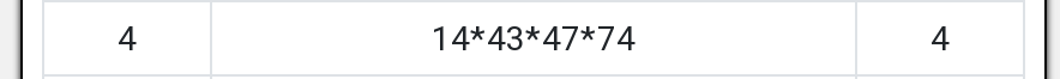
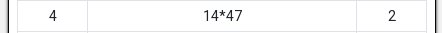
[432,20,636,58] 14*43*47*74 -> [202,8,241,24] 14*47
[930,20,950,58] 4 -> [387,8,395,24] 2

